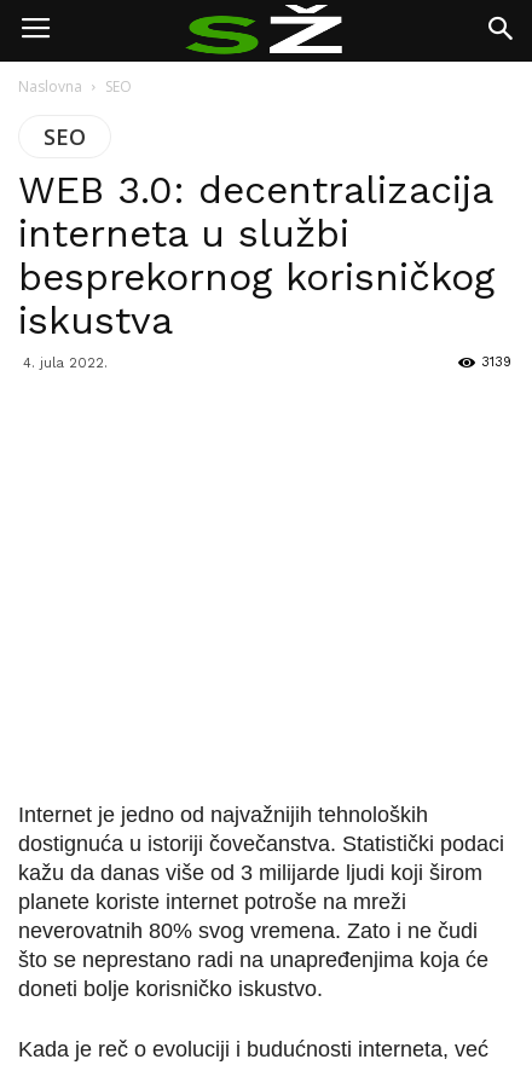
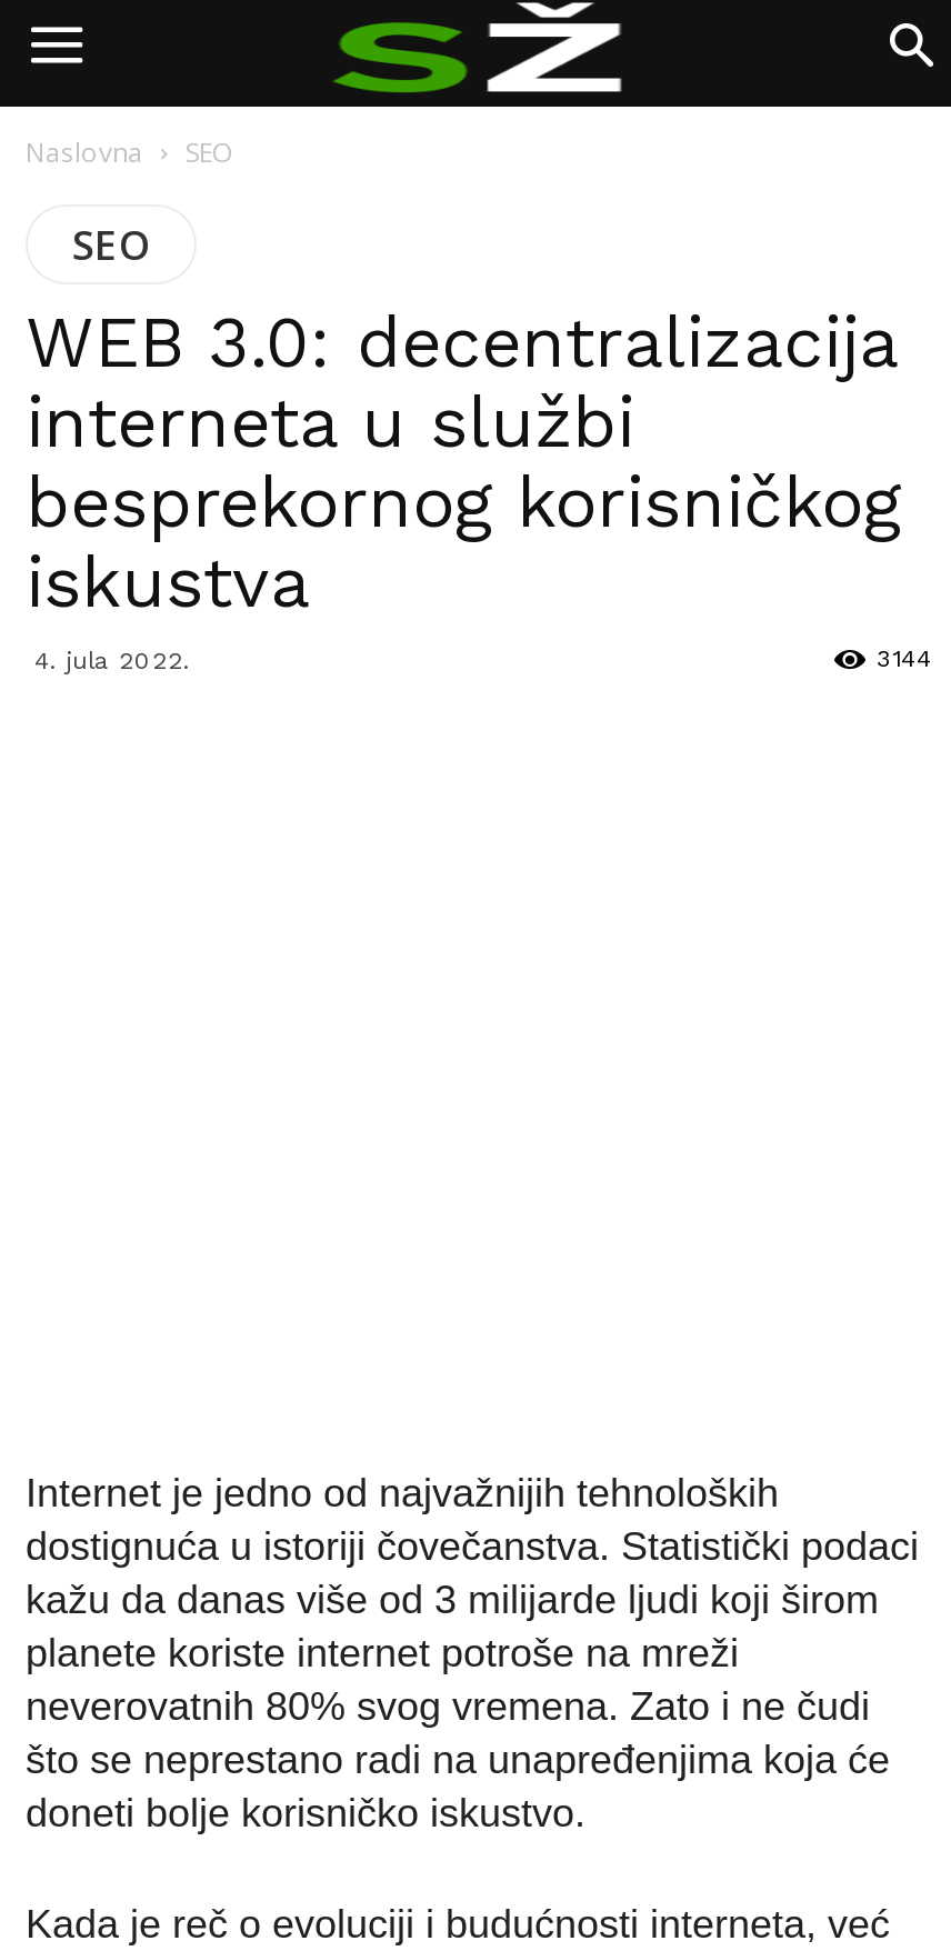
[481,354,511,370] 3139 -> [877,644,932,673] 3144

